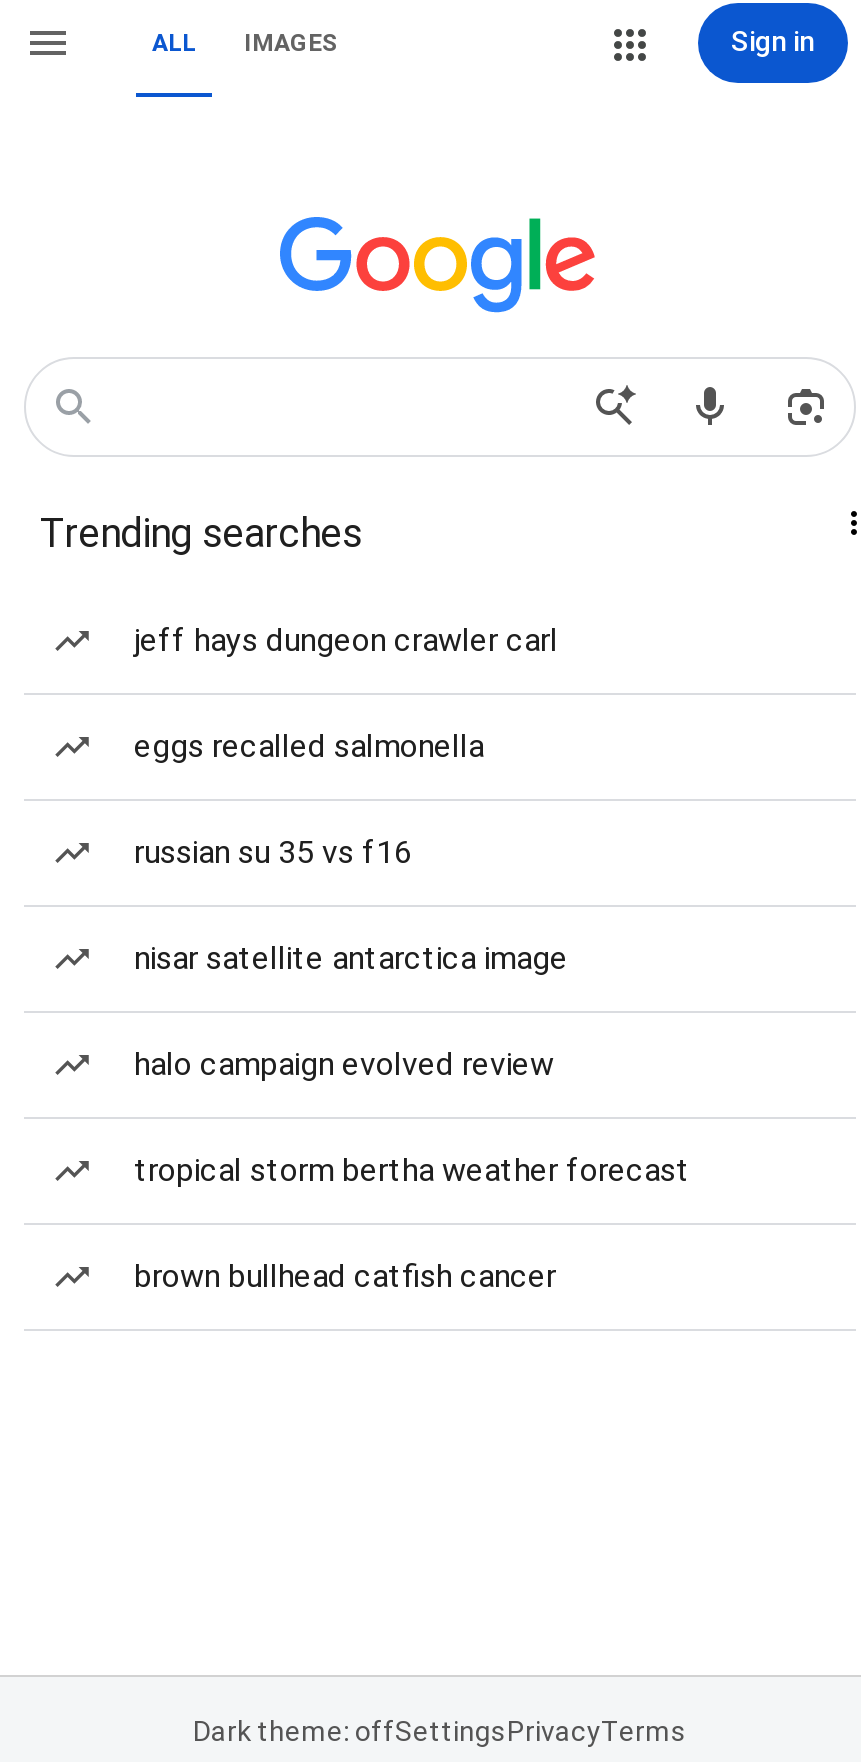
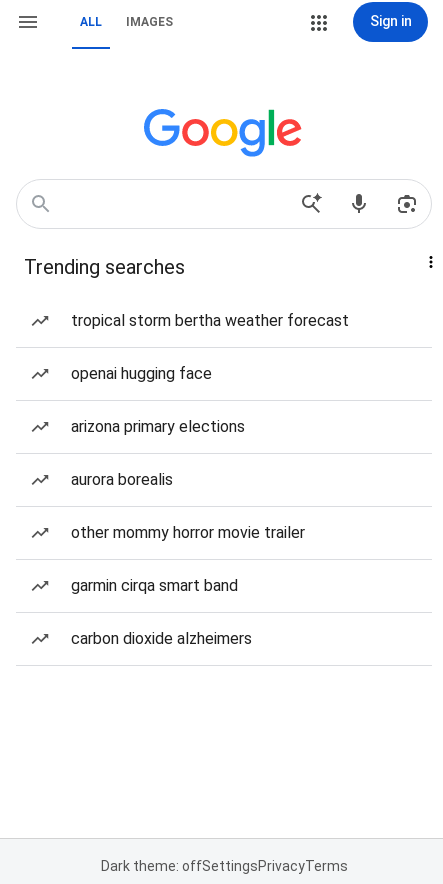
[134,621,568,1083] jeff hays dungeon crawler carl | eggs recalled salmonella | russian su 35 vs f16 | nisar satellite antarctica image | halo campaign evolved review -> none
moved [134,1151,690,1189] -> [71,311,349,330]: tropical storm bertha weather forecast
[134,1257,556,1295] brown bullhead catfish cancer -> [71,364,305,648] openai hugging face | arizona primary elections | aurora borealis | other mommy horror movie trailer | garmin cirqa smart band | carbon dioxide alzheimers

